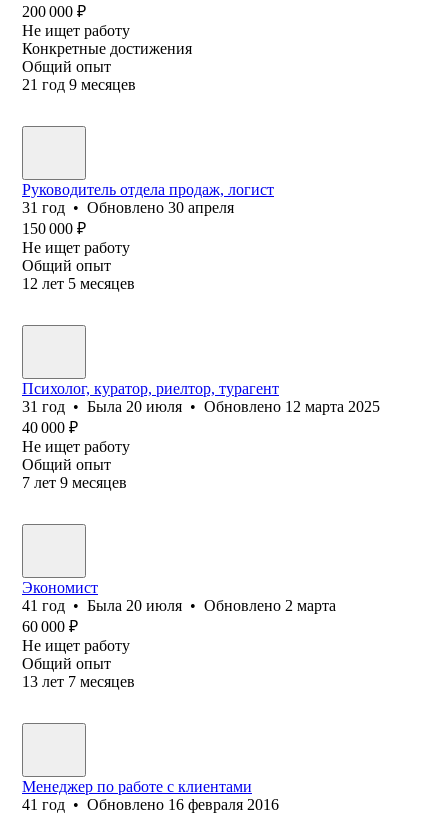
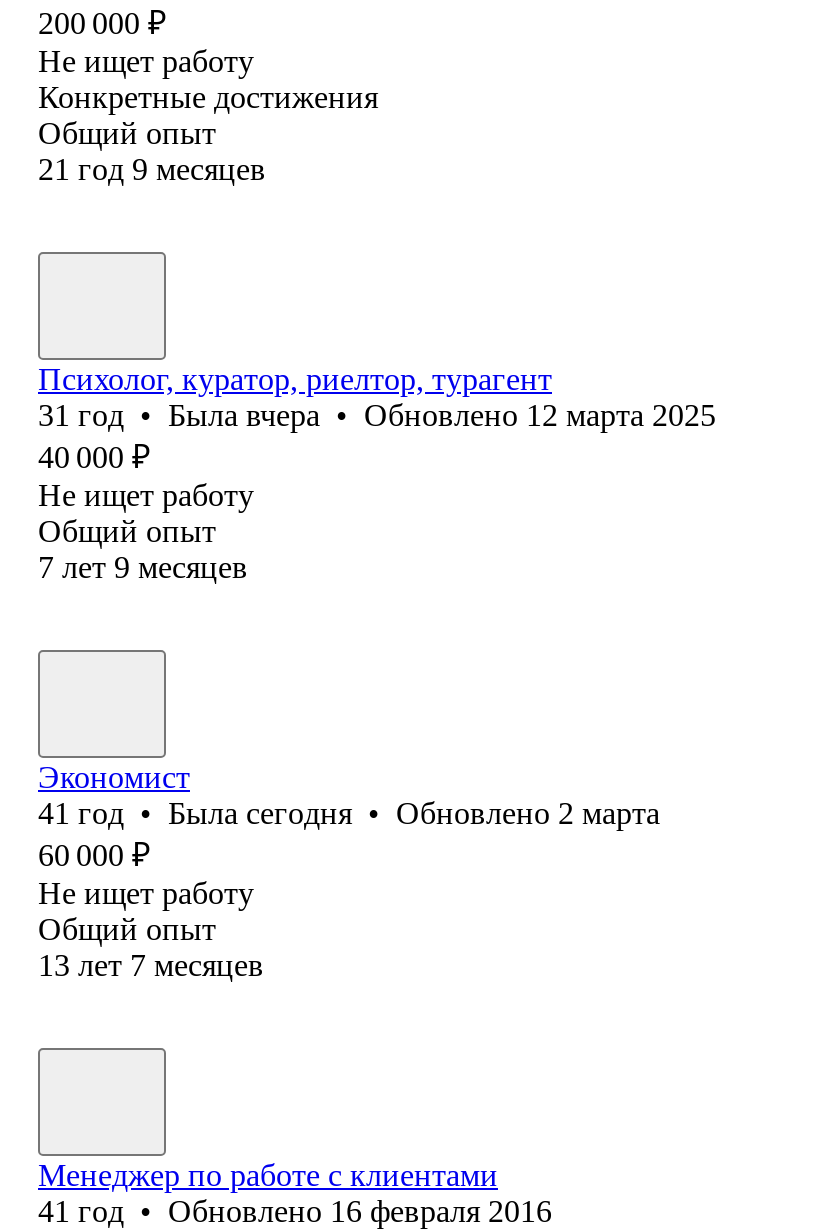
[22,181,274,292] Руководитель отдела продаж, логист | 31 год • Обновлено 30 апреля | 150 000 ₽ | Не ищет работу | Общий опыт | 12 лет 5 месяцев -> none
[22,398,380,415] 31 год • Была 20 июля • Обновлено 12 марта 2025 -> [38,398,716,432] 31 год • Была вчера • Обновлено 12 марта 2025
[22,597,336,614] 41 год • Была 20 июля • Обновлено 2 марта -> [38,796,660,830] 41 год • Была сегодня • Обновлено 2 марта

